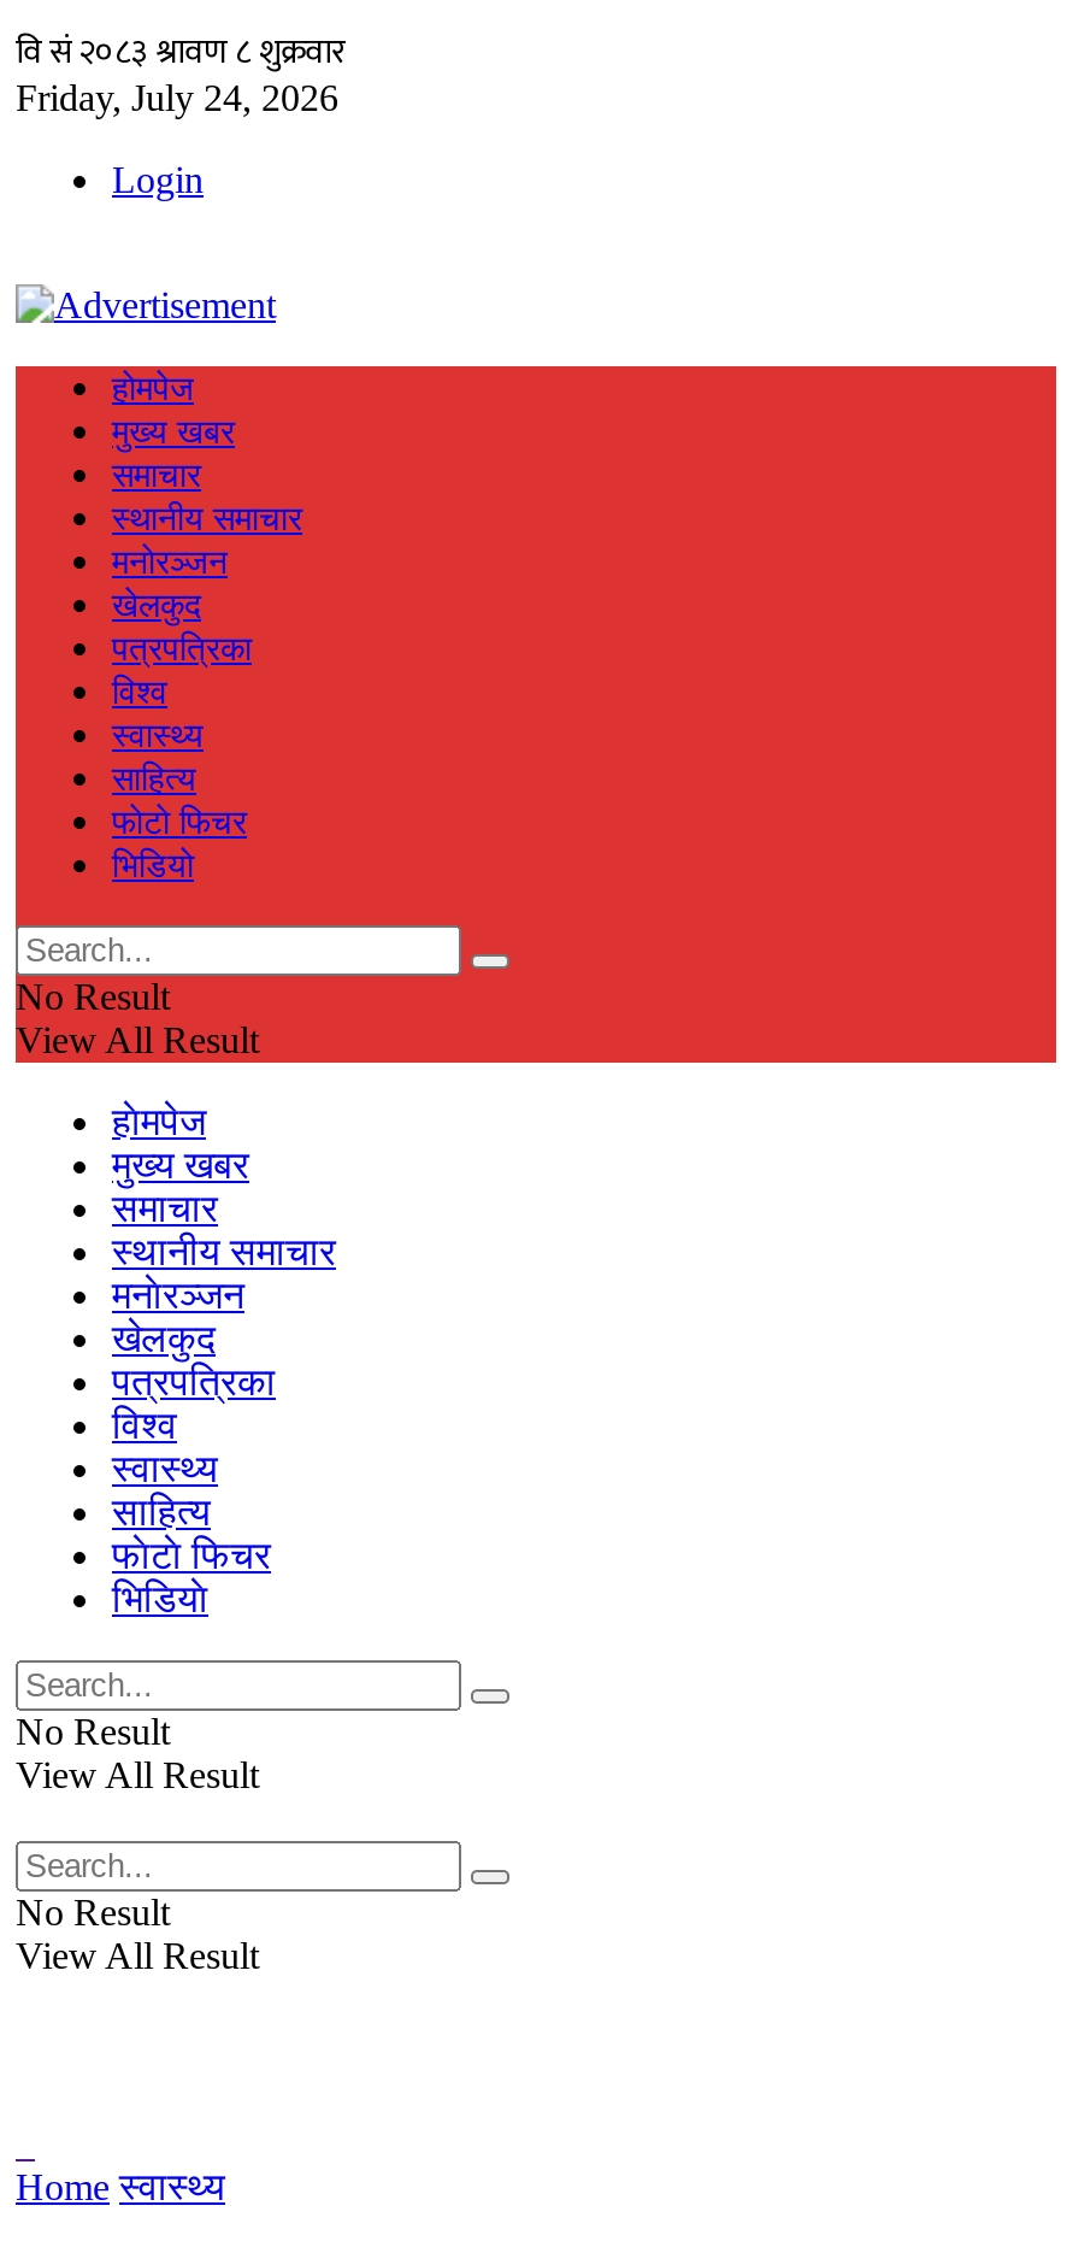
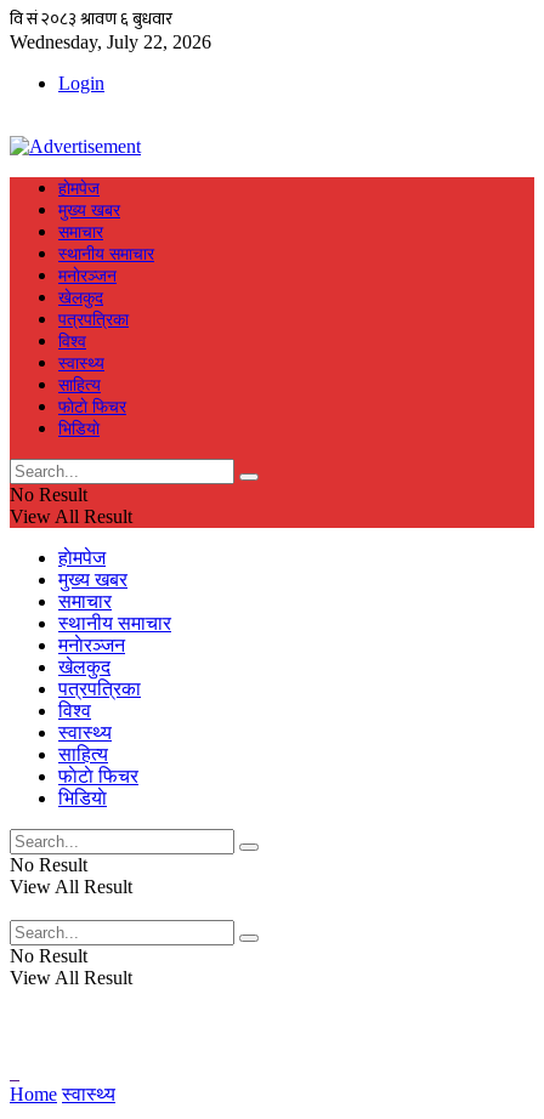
[16,77,338,118] Friday, July 24, 2026 -> [10,32,211,52] Wednesday, July 22, 2026

